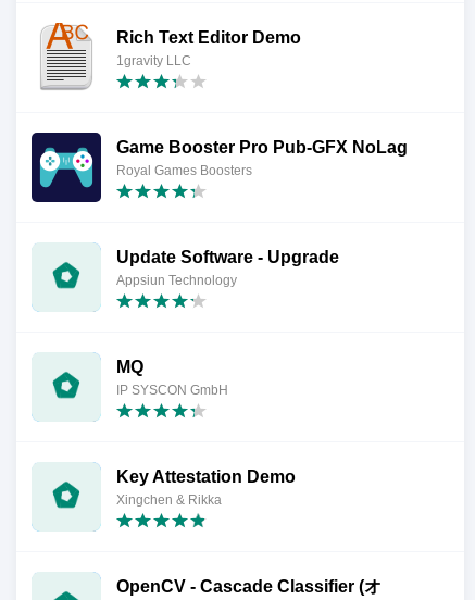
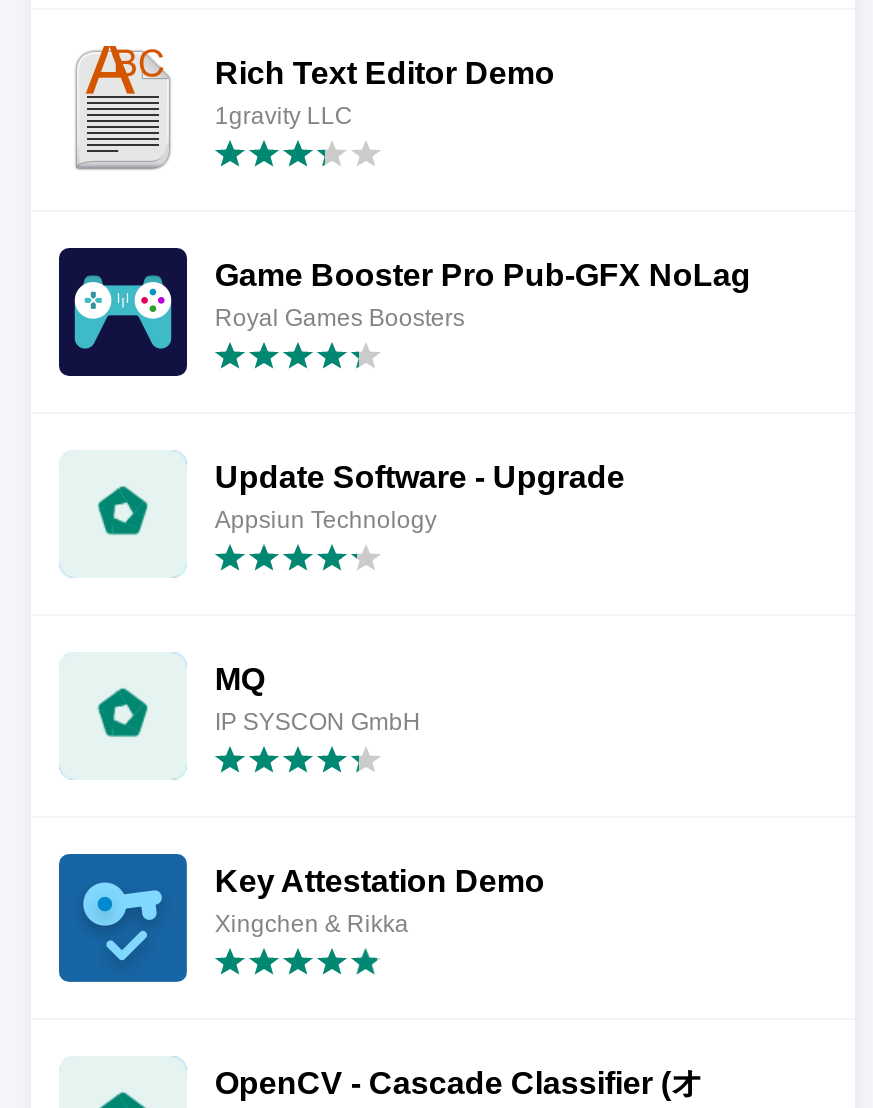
[32,462,101,532] [image] -> [57,852,189,984] [image]

